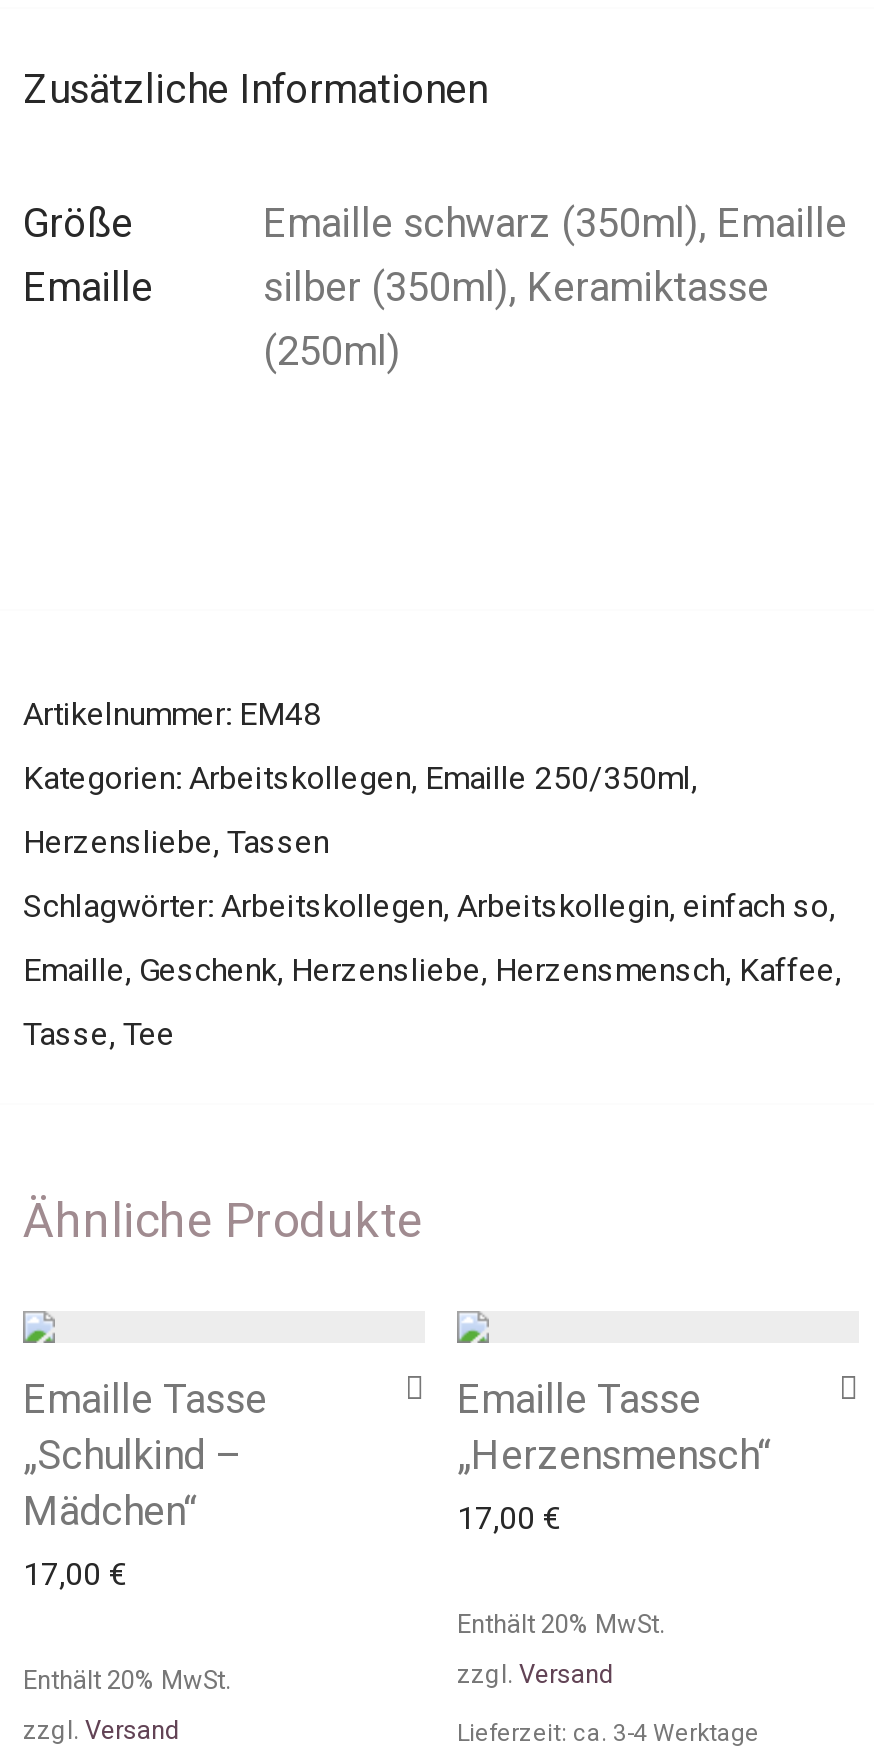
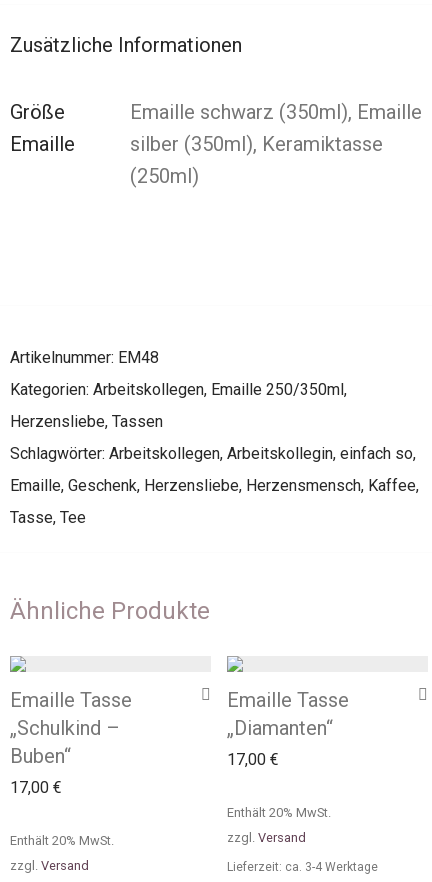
[457,1431,771,1479] „Herzensmensch“ -> [227,716,333,740] „Diamanten“
[23,1487,197,1535] Mädchen“ -> [10,744,71,768] Buben“

